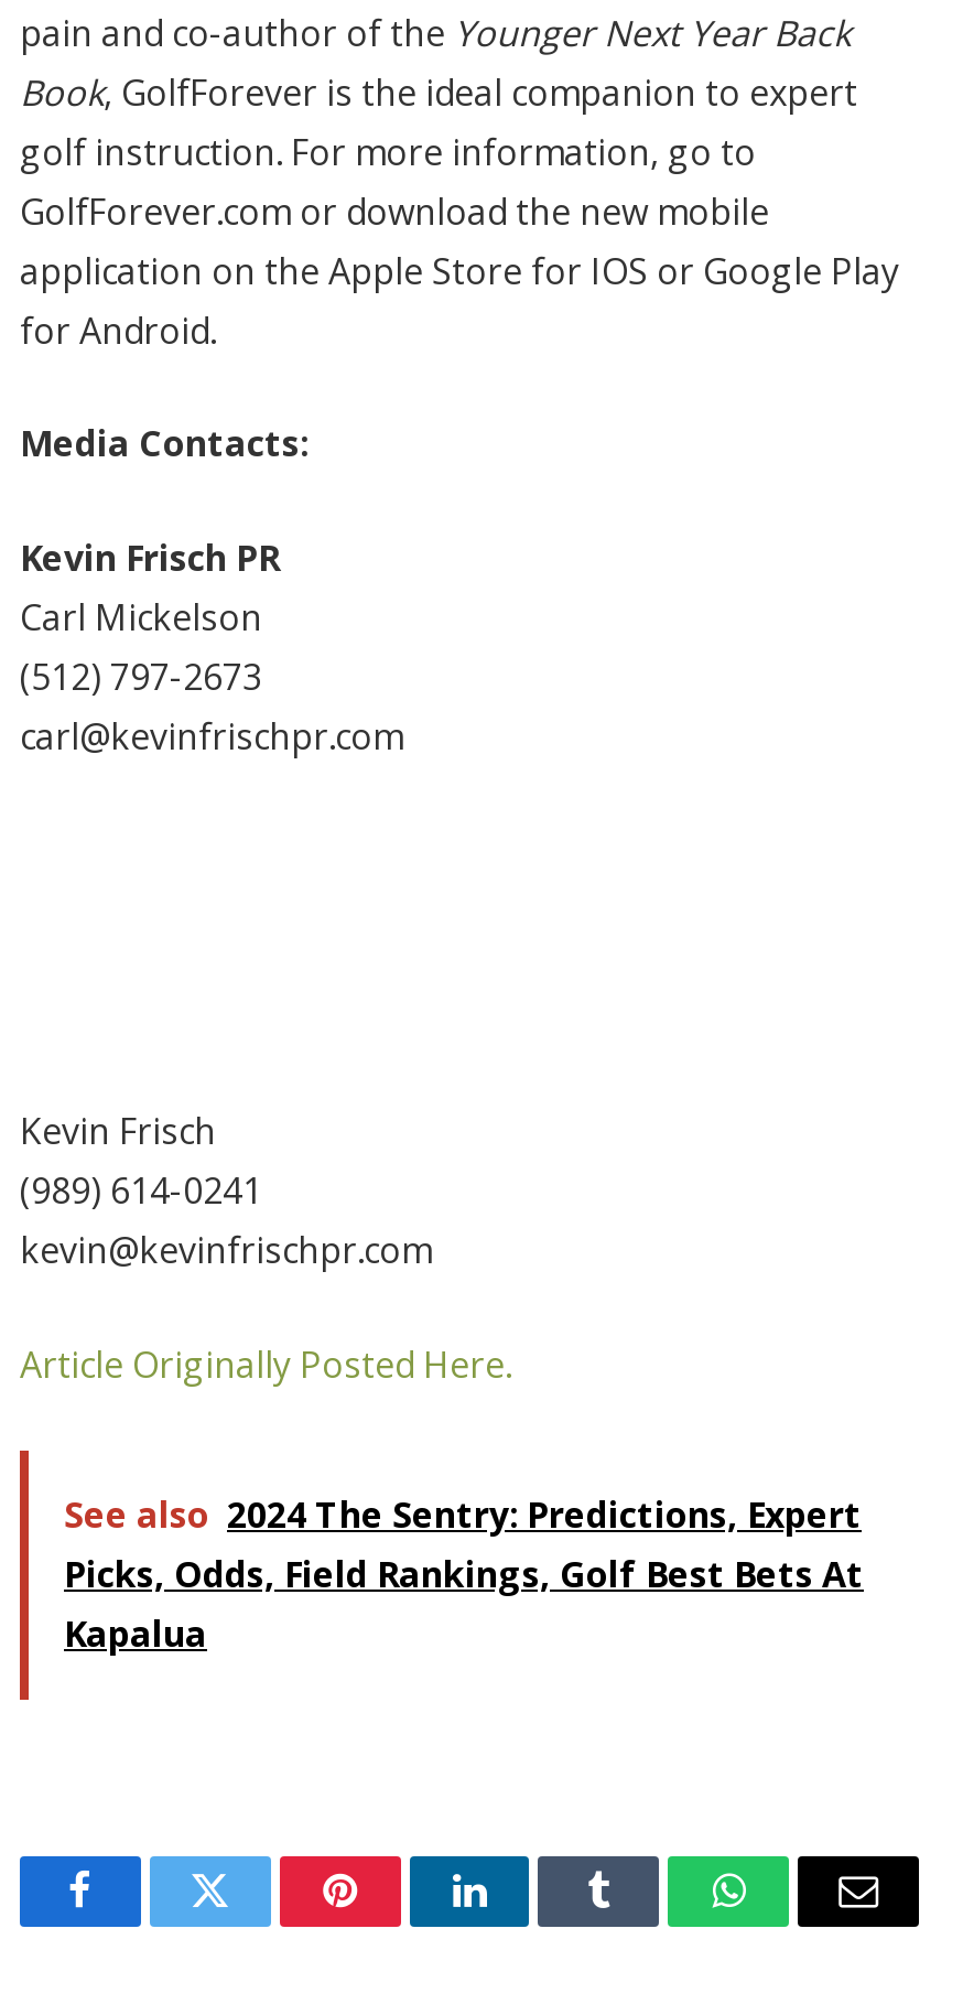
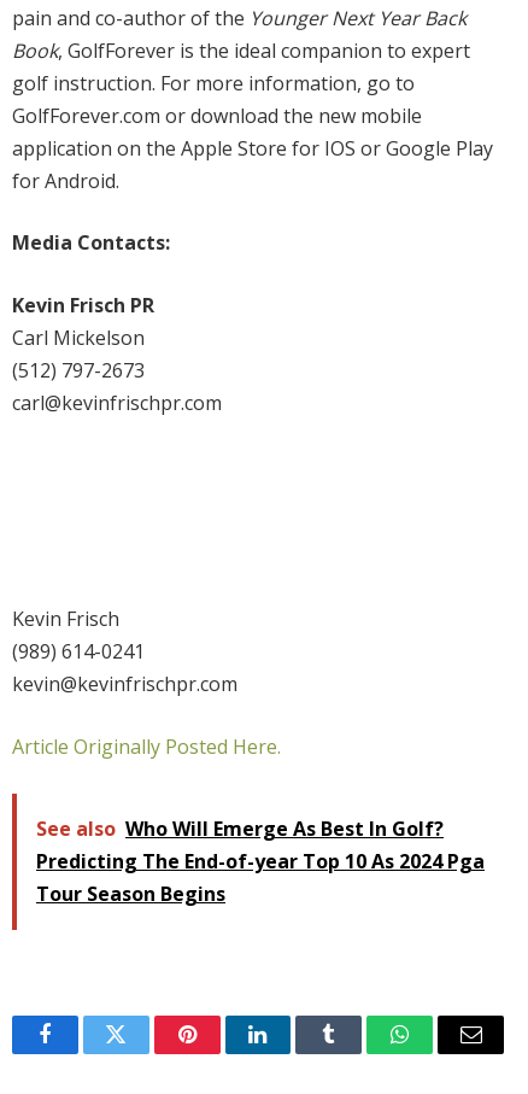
[64,1489,864,1657] See also 2024 The Sentry: Predictions, Expert | Picks, Odds, Field Rankings, Golf Best Bets At | Kapalua -> [36,815,485,907] See also Who Will Emerge As Best In Golf? | Predicting The End-of-year Top 10 As 2024 Pga | Tour Season Begins

